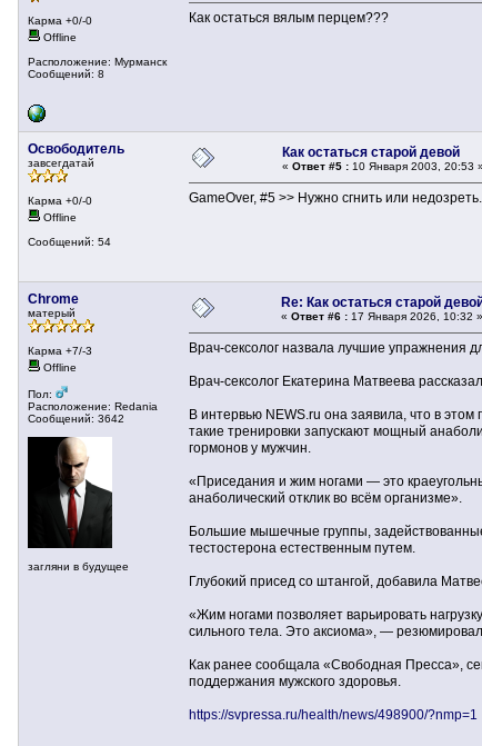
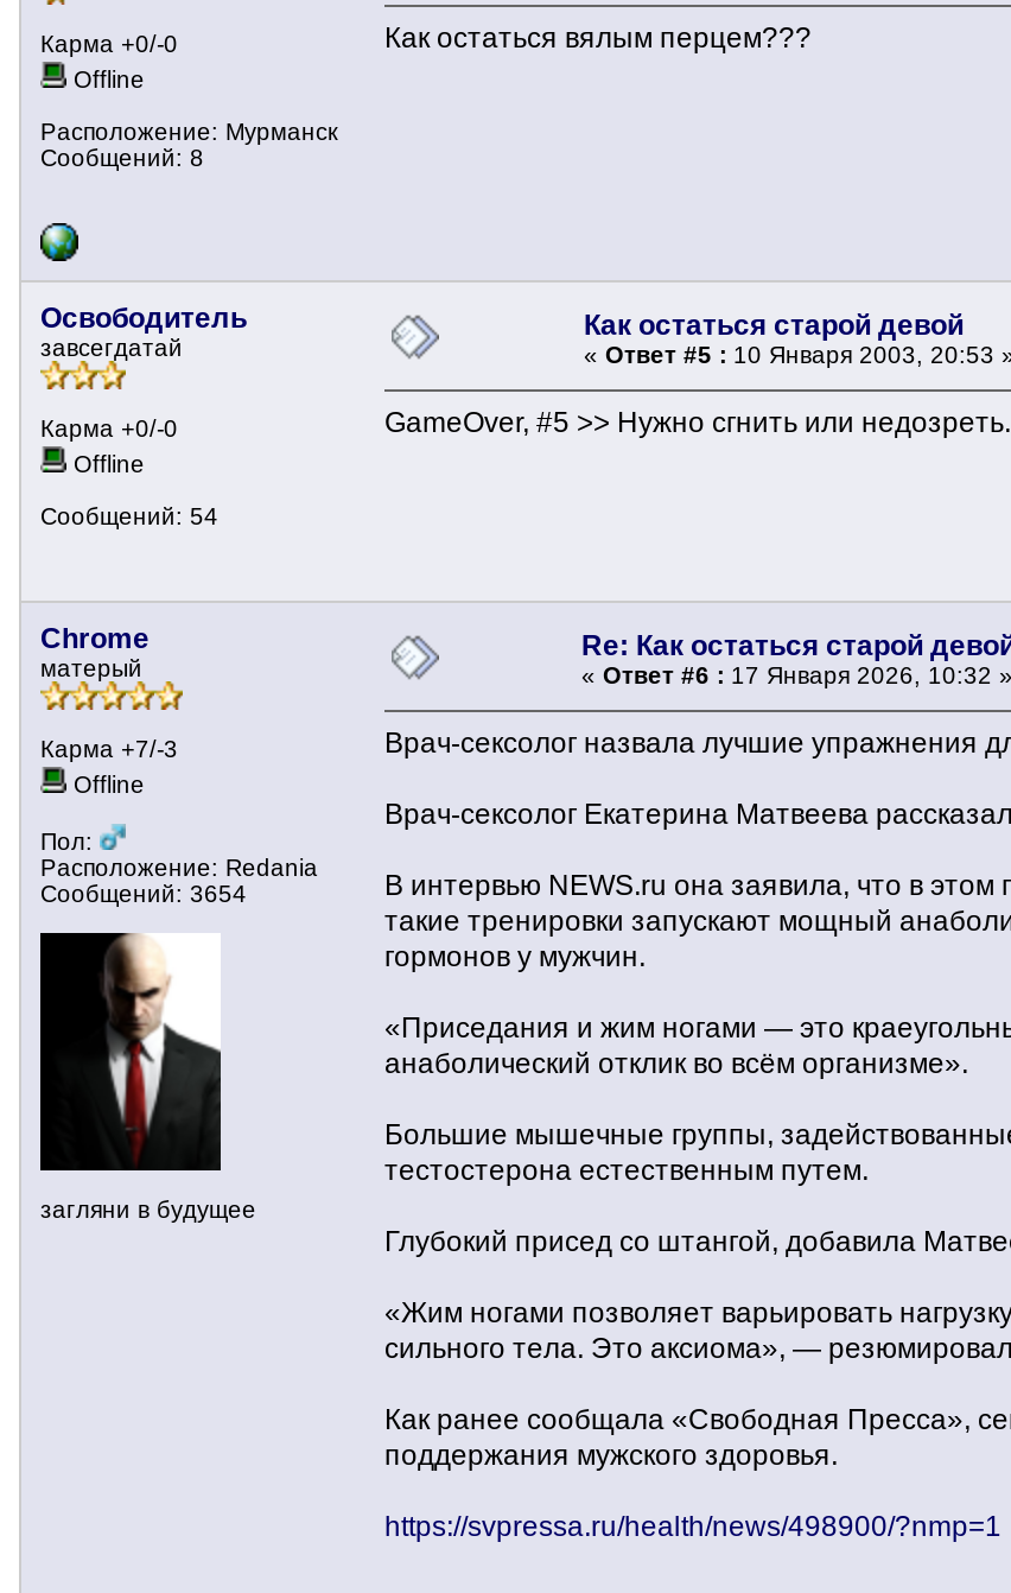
[28,413,124,425] Сообщений: 3642 -> [40,882,247,908] Сообщений: 3654

